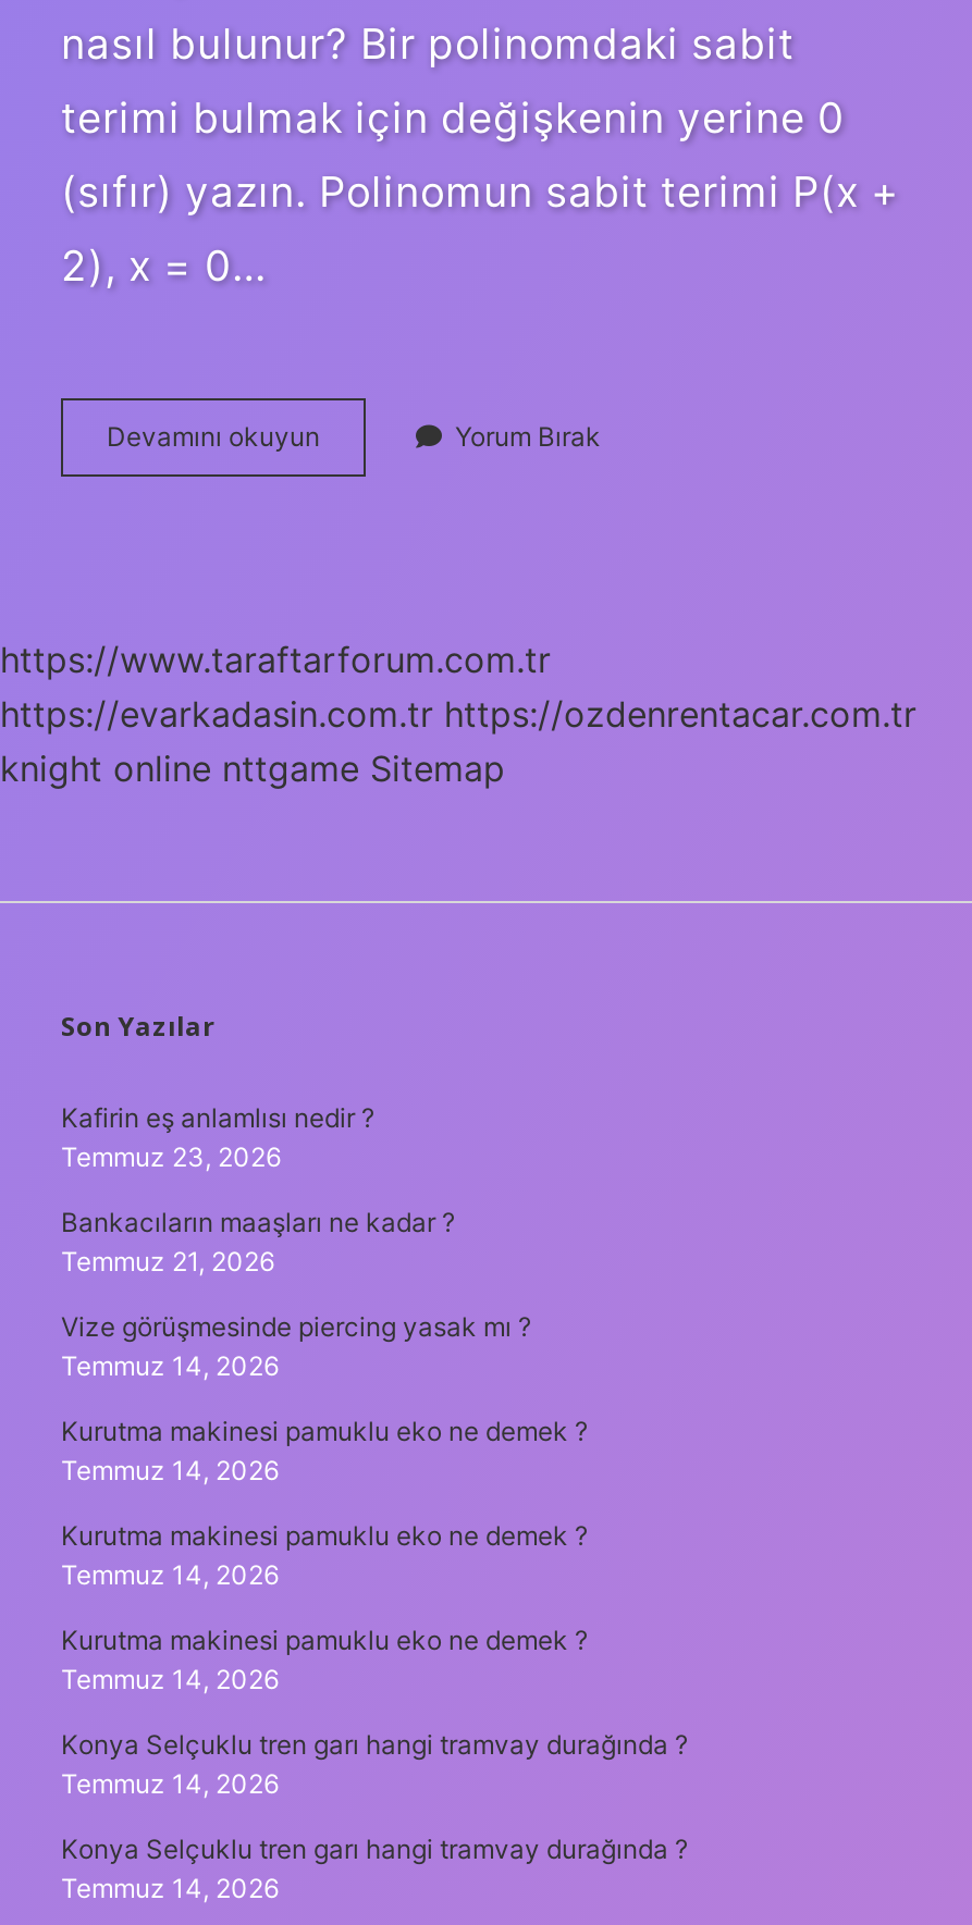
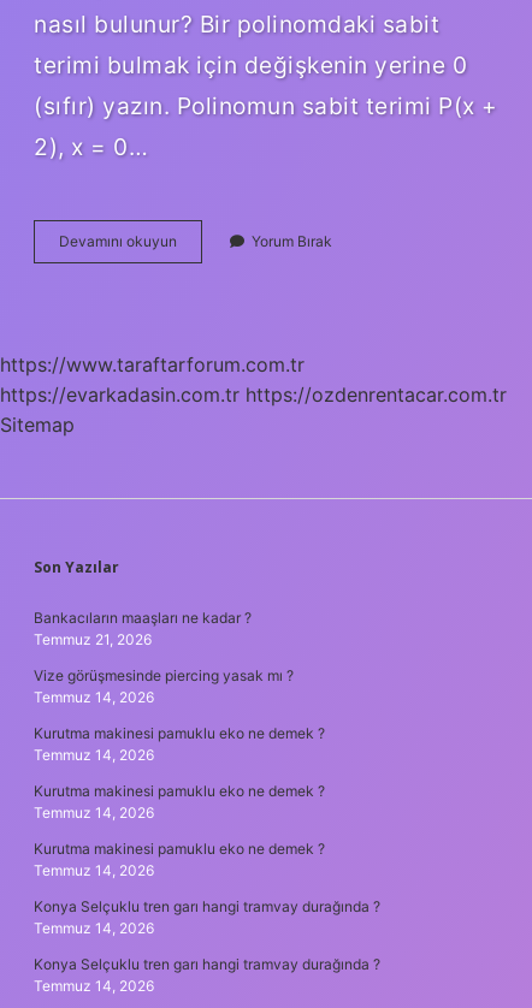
[0,746,505,790] knight online nttgame Sitemap -> [0,412,75,436] Sitemap
[61,1101,374,1173] Kafirin eş anlamlısı nedir ? | Temmuz 23, 2026 -> none

